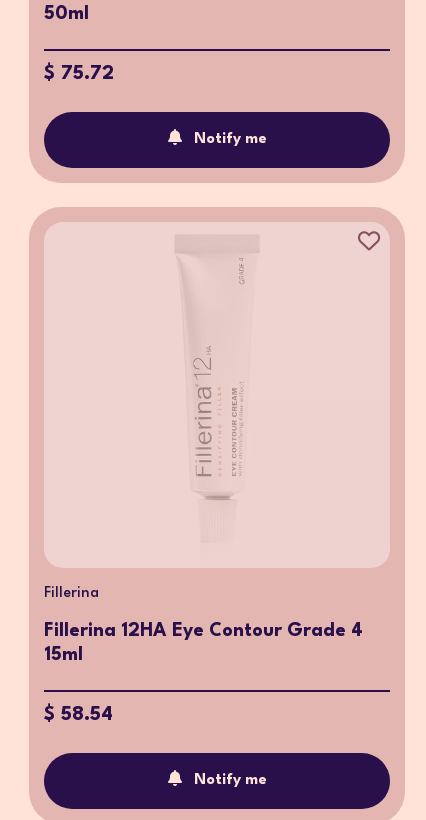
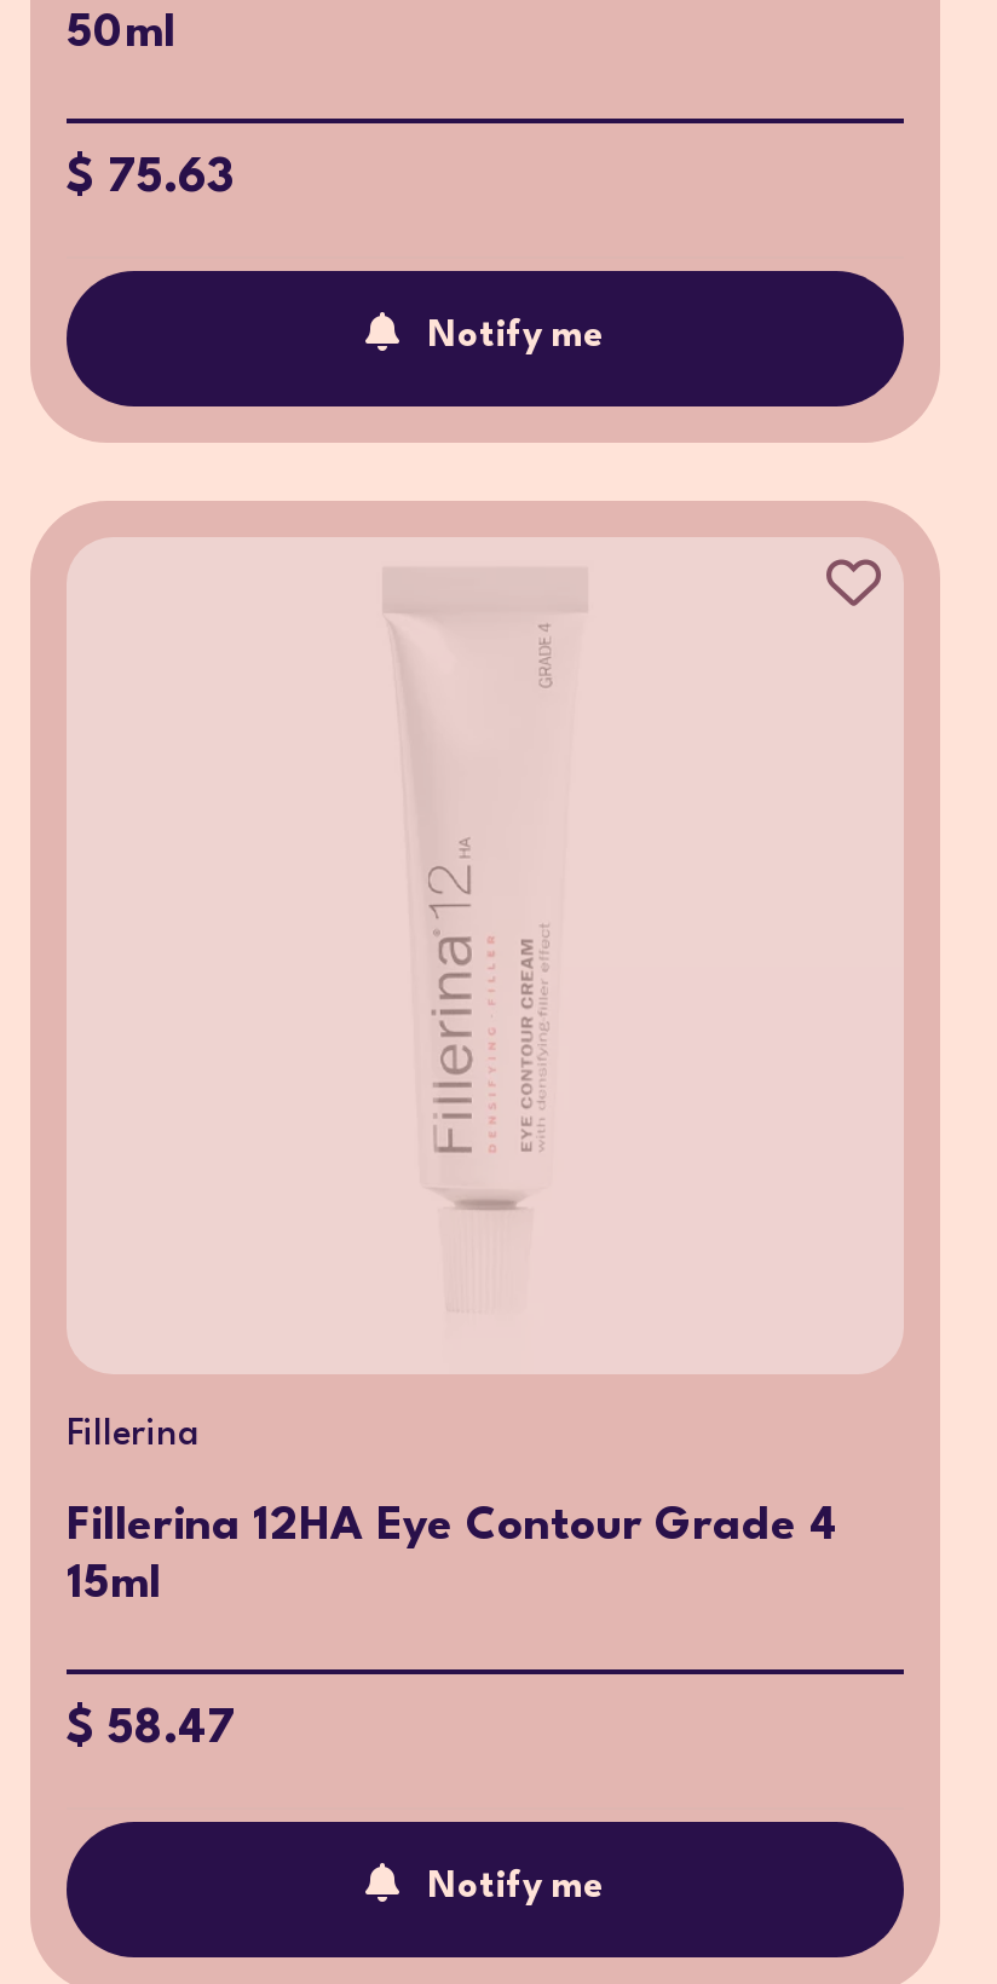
[44,63,114,83] $ 75.72 -> [67,154,236,202] $ 75.63
[44,704,113,724] $ 58.54 -> [67,1705,236,1753] $ 58.47

